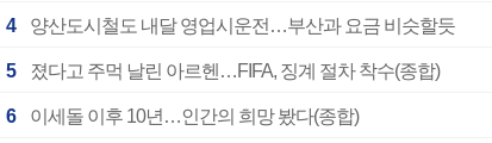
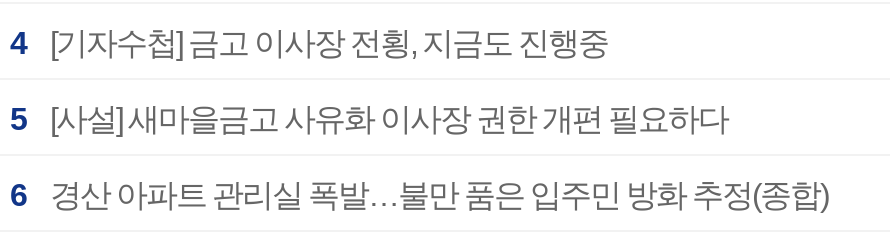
[30,15,455,36] 양산도시철도 내달 영업시운전…부산과 요금 비슷할듯 -> [50,26,608,60] [기자수첩] 금고 이사장 전횡, 지금도 진행중
[30,61,440,81] 졌다고 주먹 날린 아르헨…FIFA, 징계 절차 착수(종합) -> [50,102,728,136] [사설] 새마을금고 사유화 이사장 권한 개편 필요하다
[30,106,359,126] 이세돌 이후 10년…인간의 희망 봤다(종합) -> [50,178,828,212] 경산 아파트 관리실 폭발…불만 품은 입주민 방화 추정(종합)

